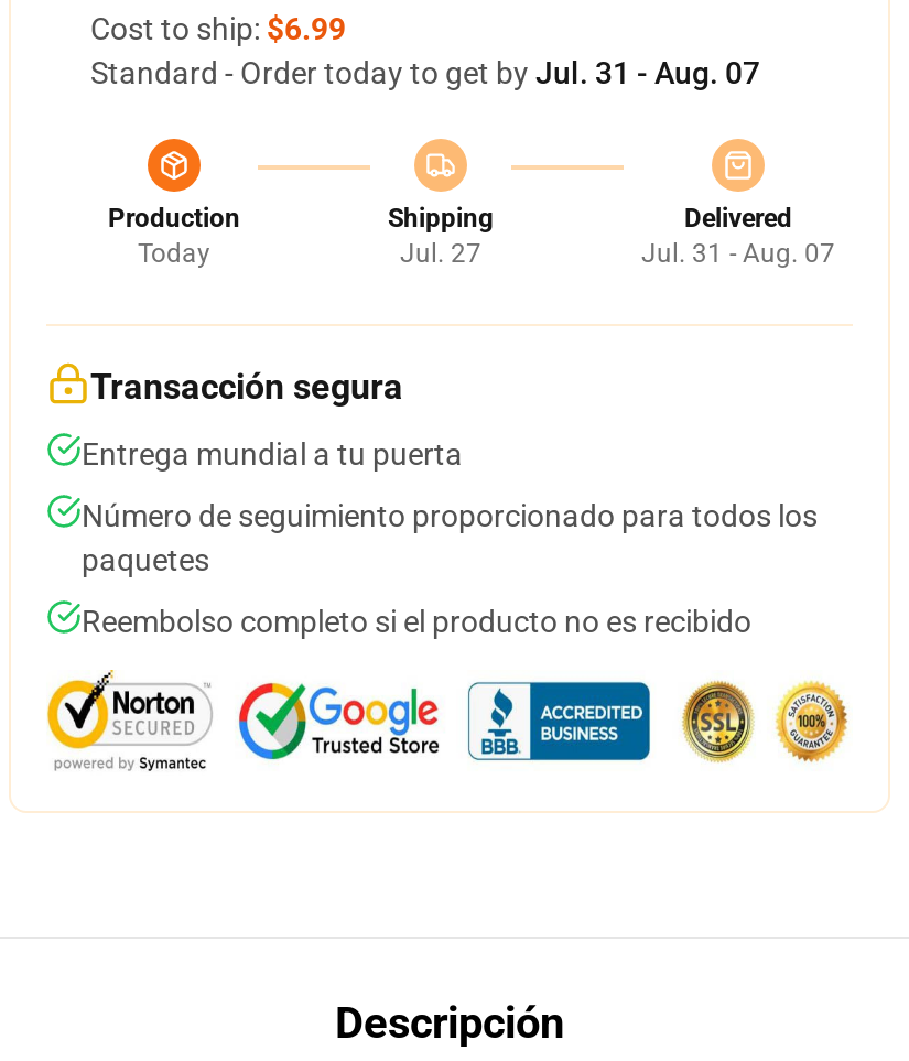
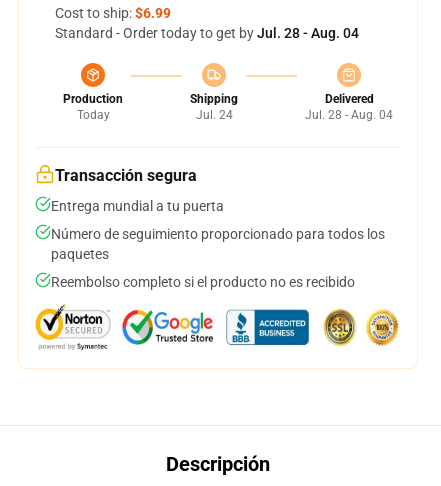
[90,55,760,90] Standard - Order today to get by Jul. 31 - Aug. 07 -> [55,25,359,41] Standard - Order today to get by Jul. 28 - Aug. 04
[400,238,481,269] Jul. 27 -> [195,108,232,122] Jul. 24
[641,238,835,269] Jul. 31 - Aug. 07 -> [305,108,393,122] Jul. 28 - Aug. 04

